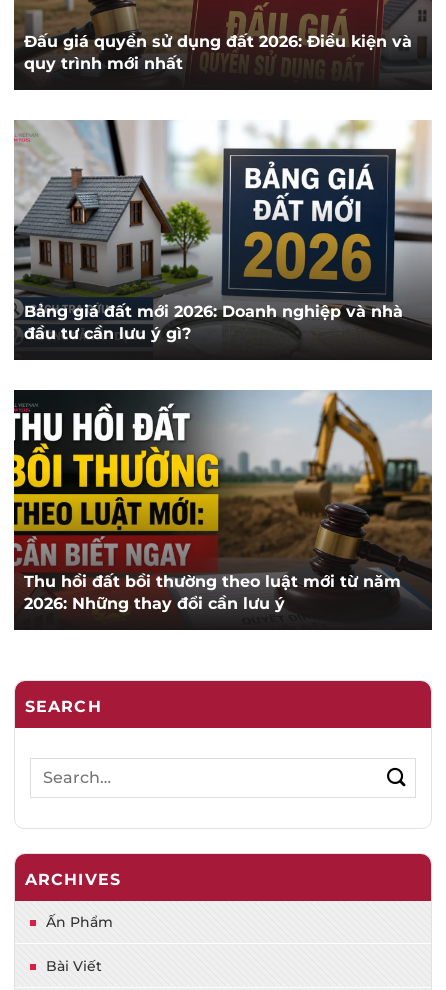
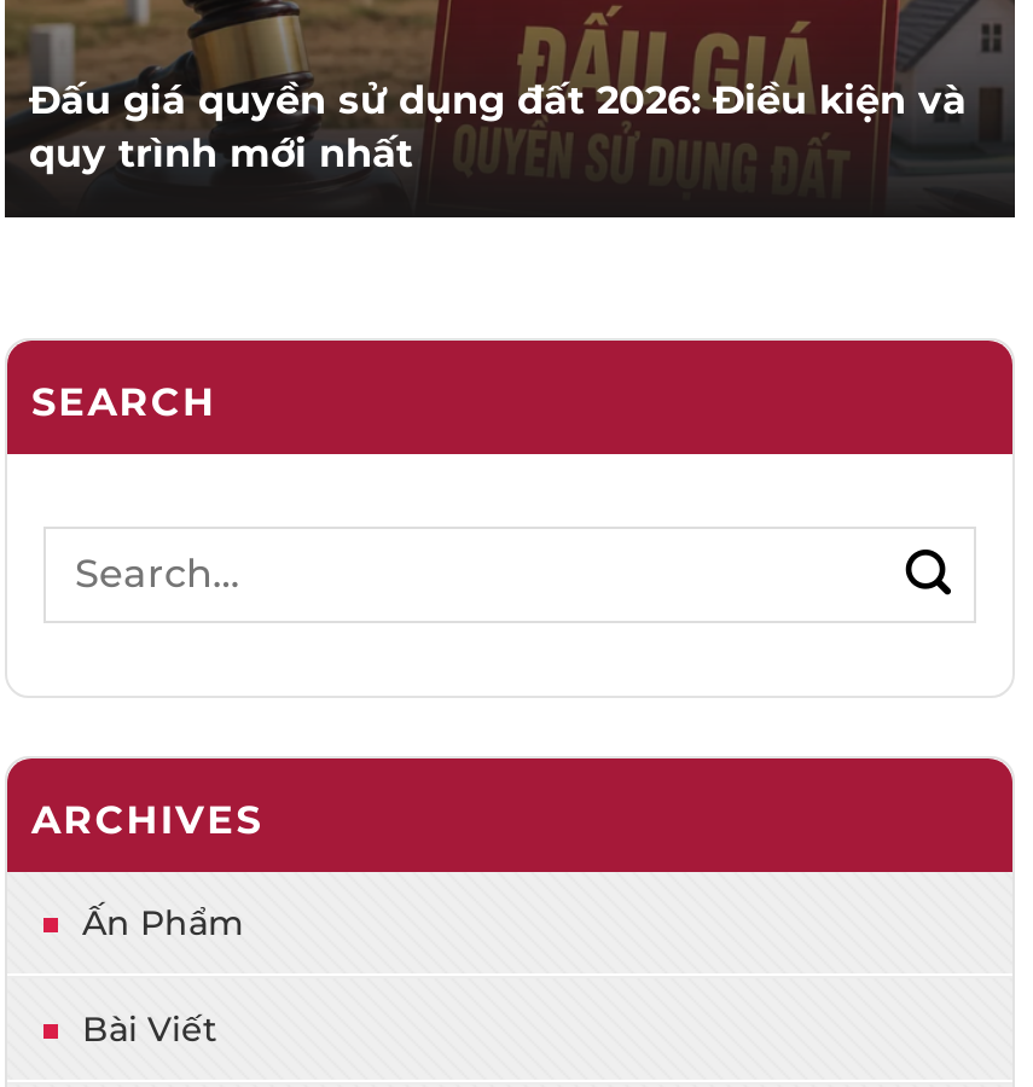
[13,119,432,342] [image] | Bảng giá đất mới 2026: Doanh nghiệp và nhà | đầu tư cần lưu ý gì? -> none
[13,379,432,612] [image] | Thu hồi đất bồi thường theo luật mới từ năm | 2026: Những thay đổi cần lưu ý -> none

